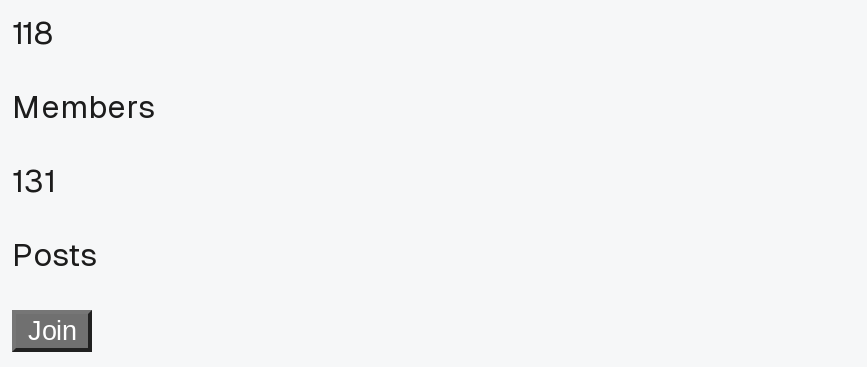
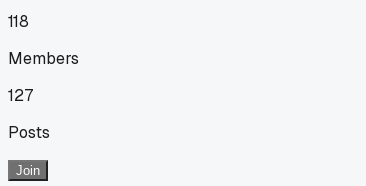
[12,159,56,201] 131 -> [8,85,33,106] 127

